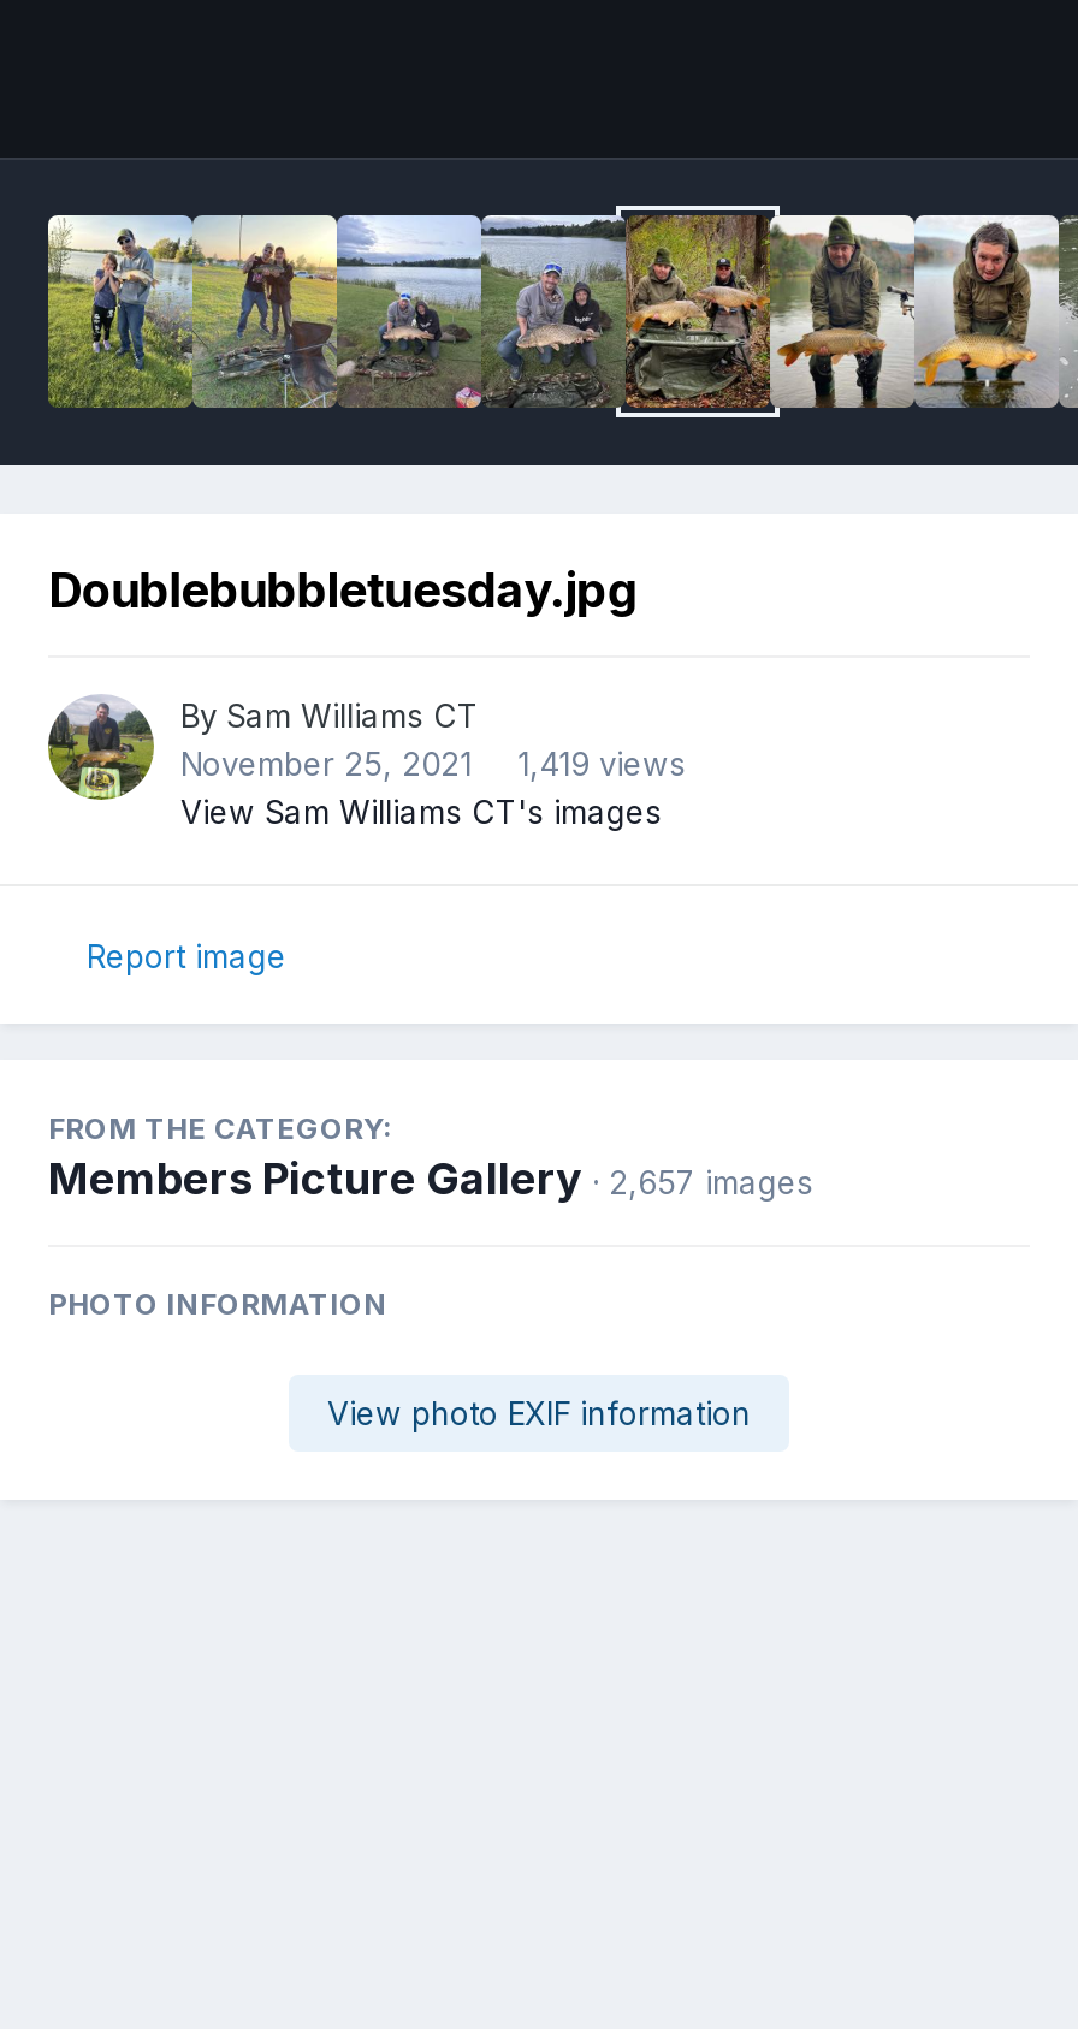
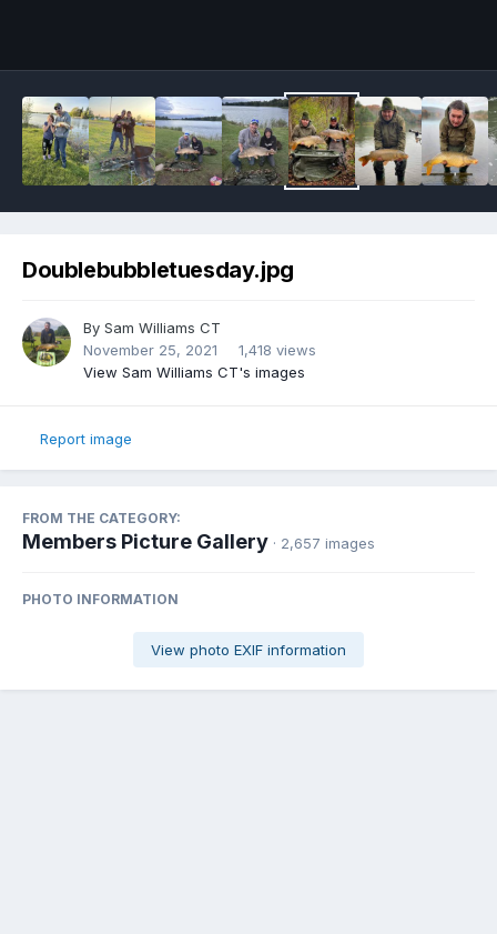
[180,745,686,783] November 25, 2021 1,419 views -> [83,341,316,359] November 25, 2021 1,418 views

